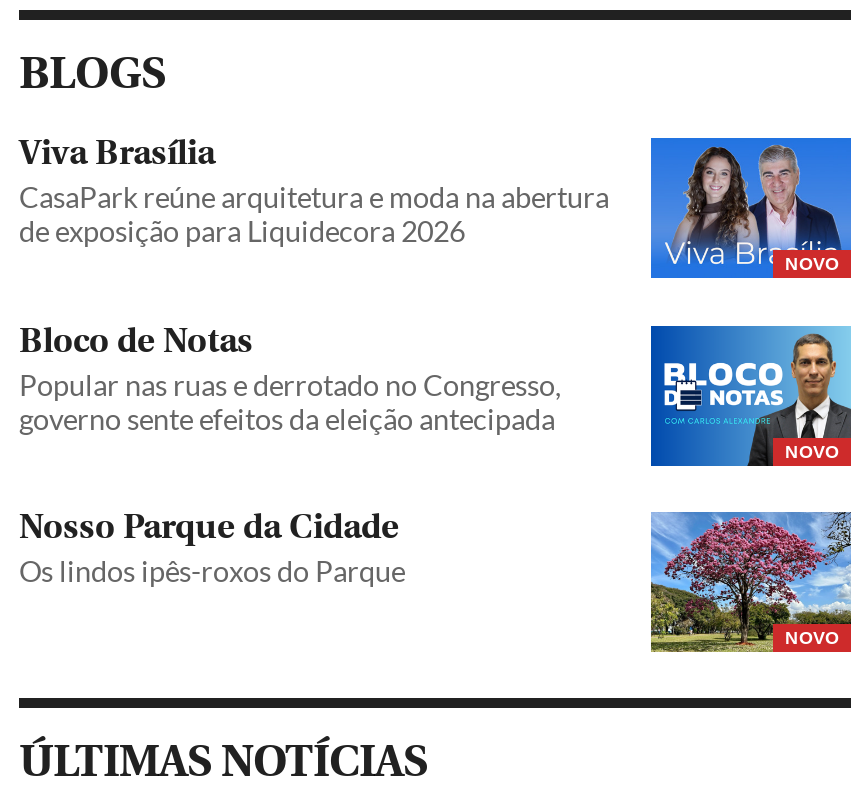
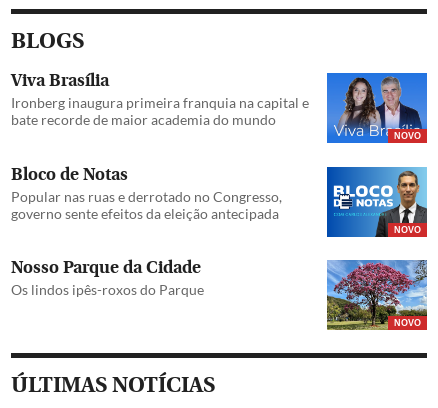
[19,181,609,249] CasaPark reúne arquitetura e moda na abertura | de exposição para Liquidecora 2026 -> [11,94,309,128] Ironberg inaugura primeira franquia na capital e | bate recorde de maior academia do mundo

